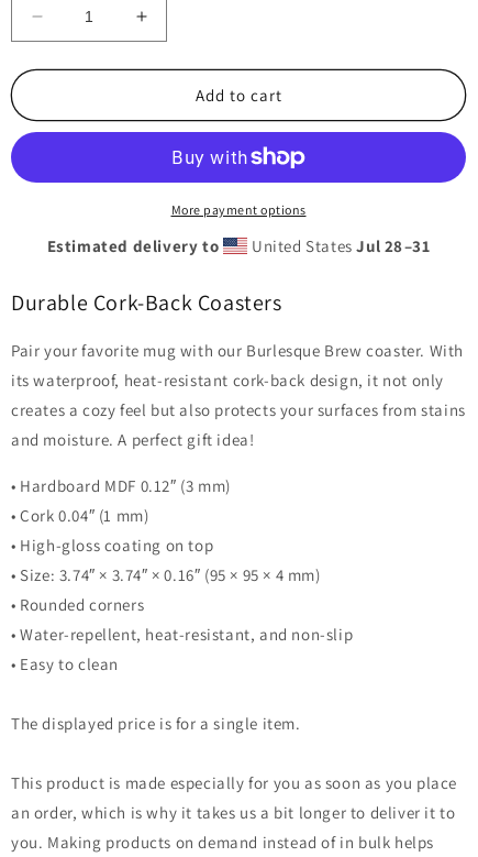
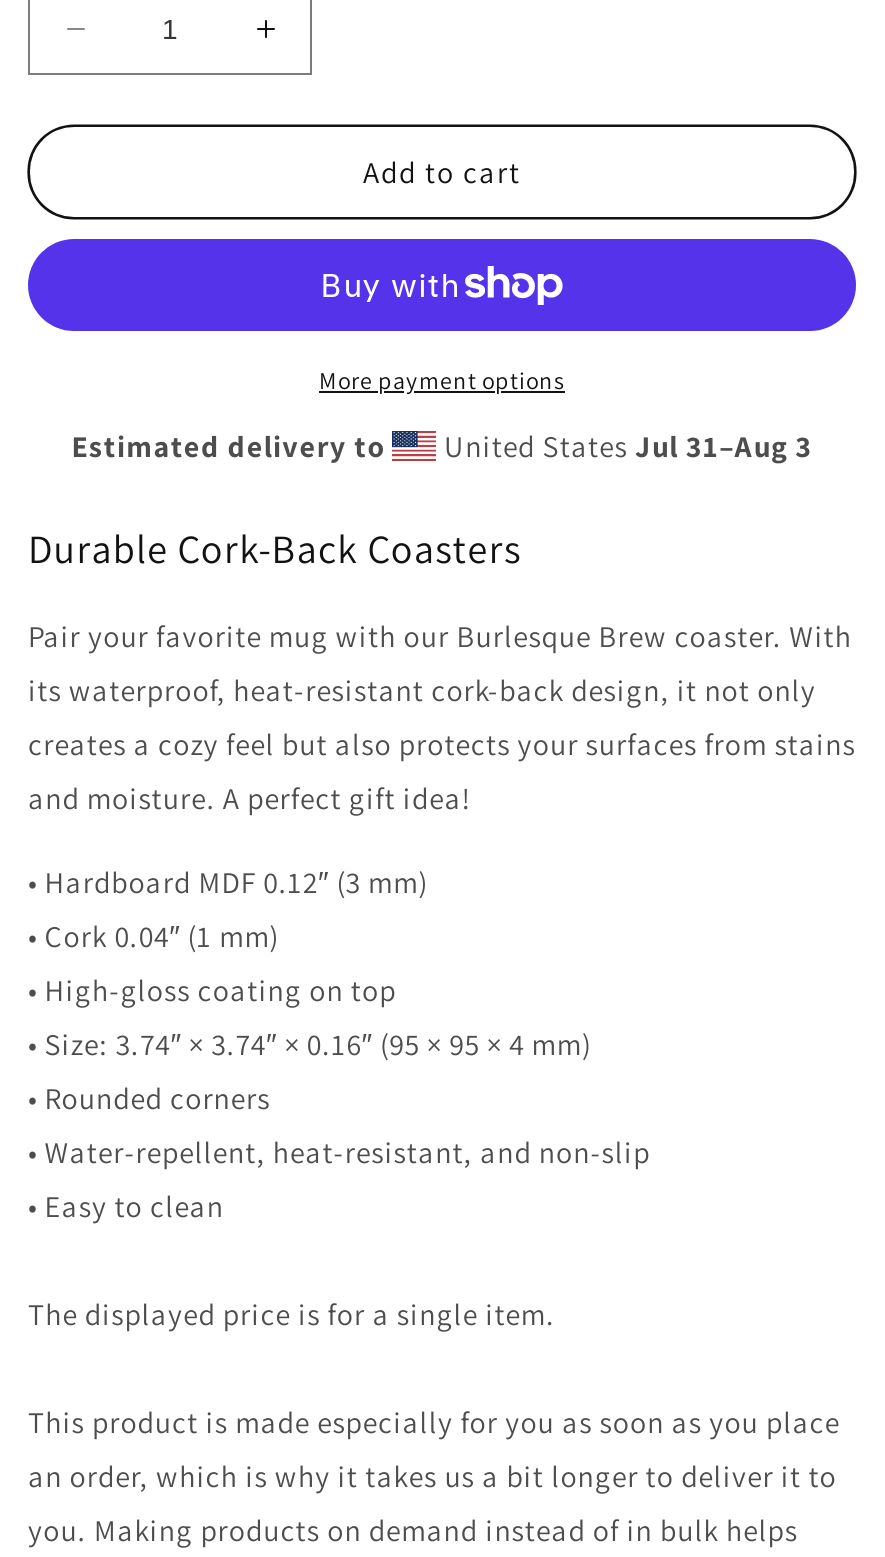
[248,235,430,256] United States Jul 28–31 -> [437,427,813,465] United States Jul 31–Aug 3

